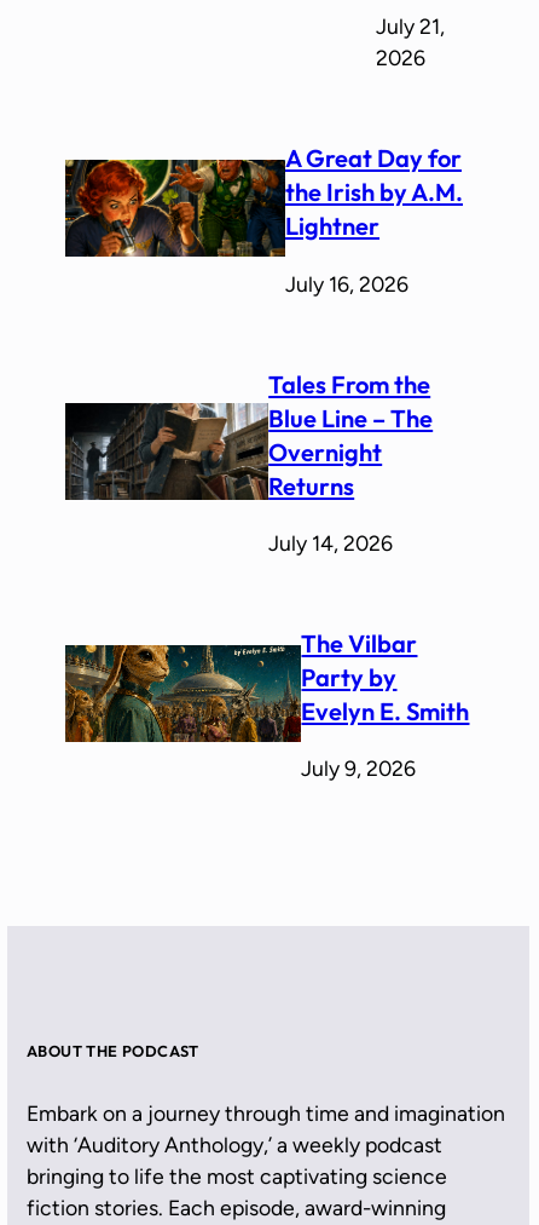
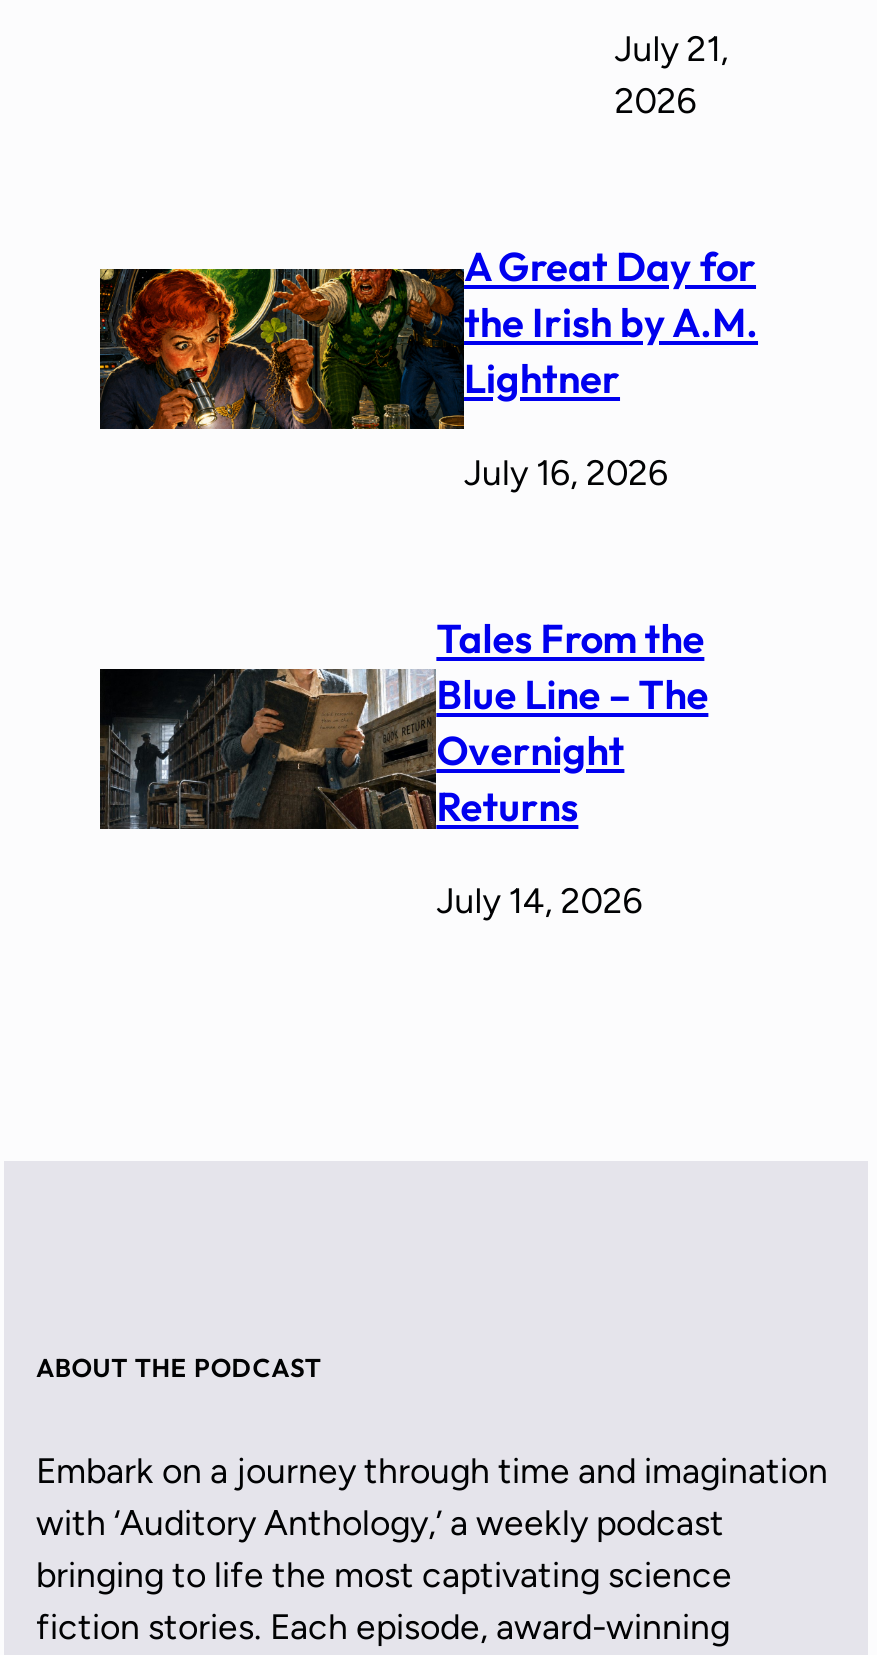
[64,628,470,781] [image] | The Vilbar | Party by | Evelyn E. Smith | July 9, 2026 -> none

